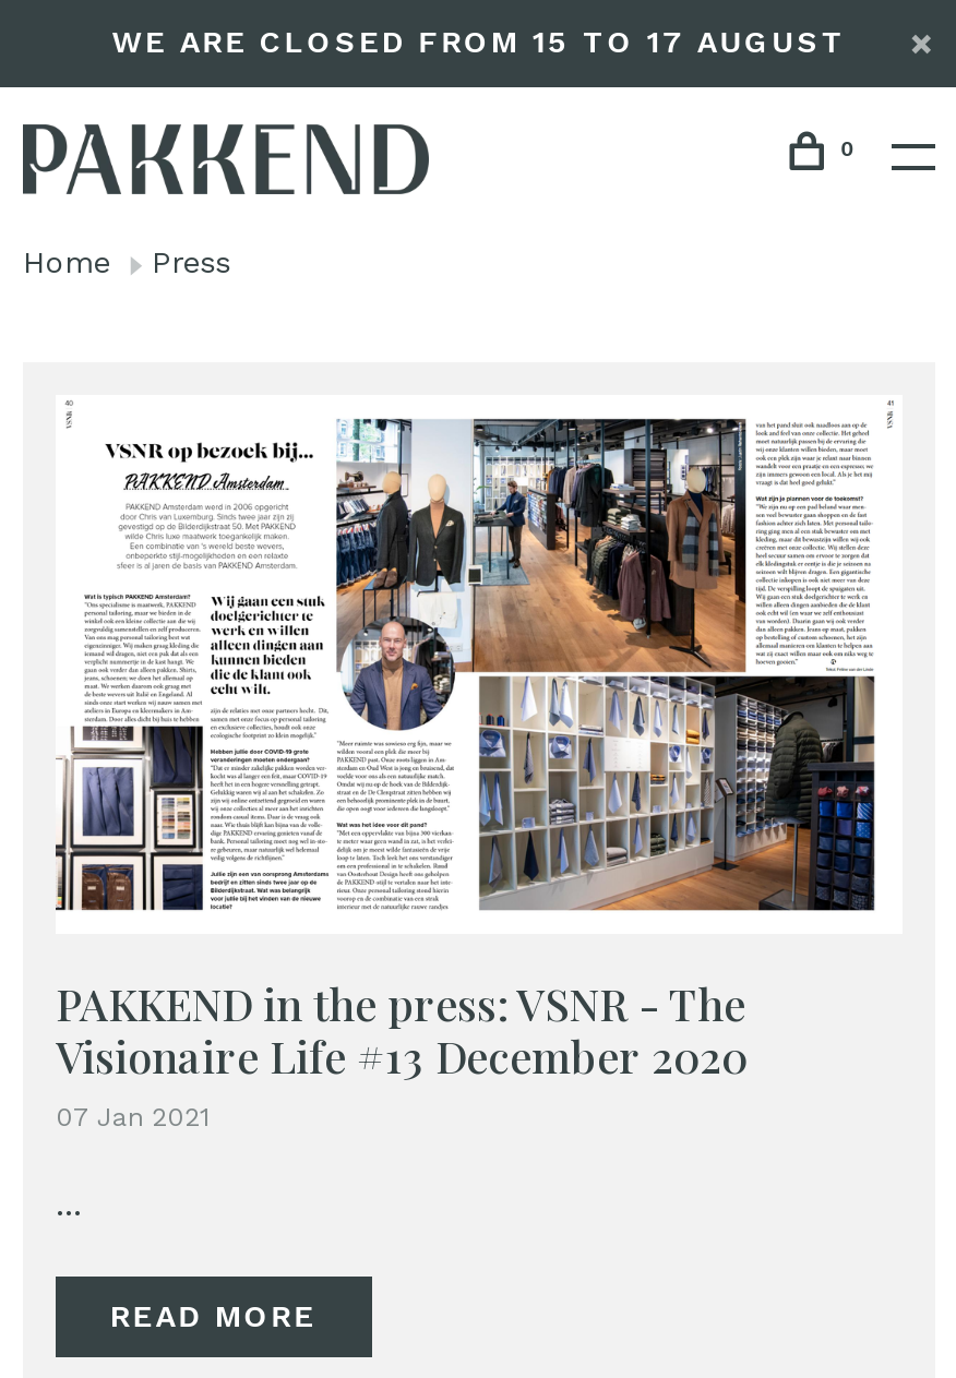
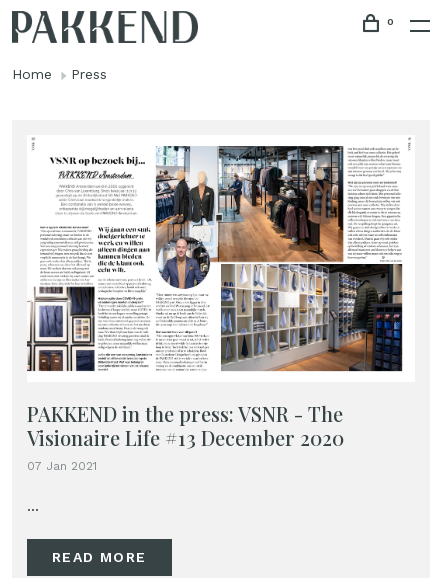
[112,24,846,59] WE ARE CLOSED FROM 15 TO 17 AUGUST -> none

